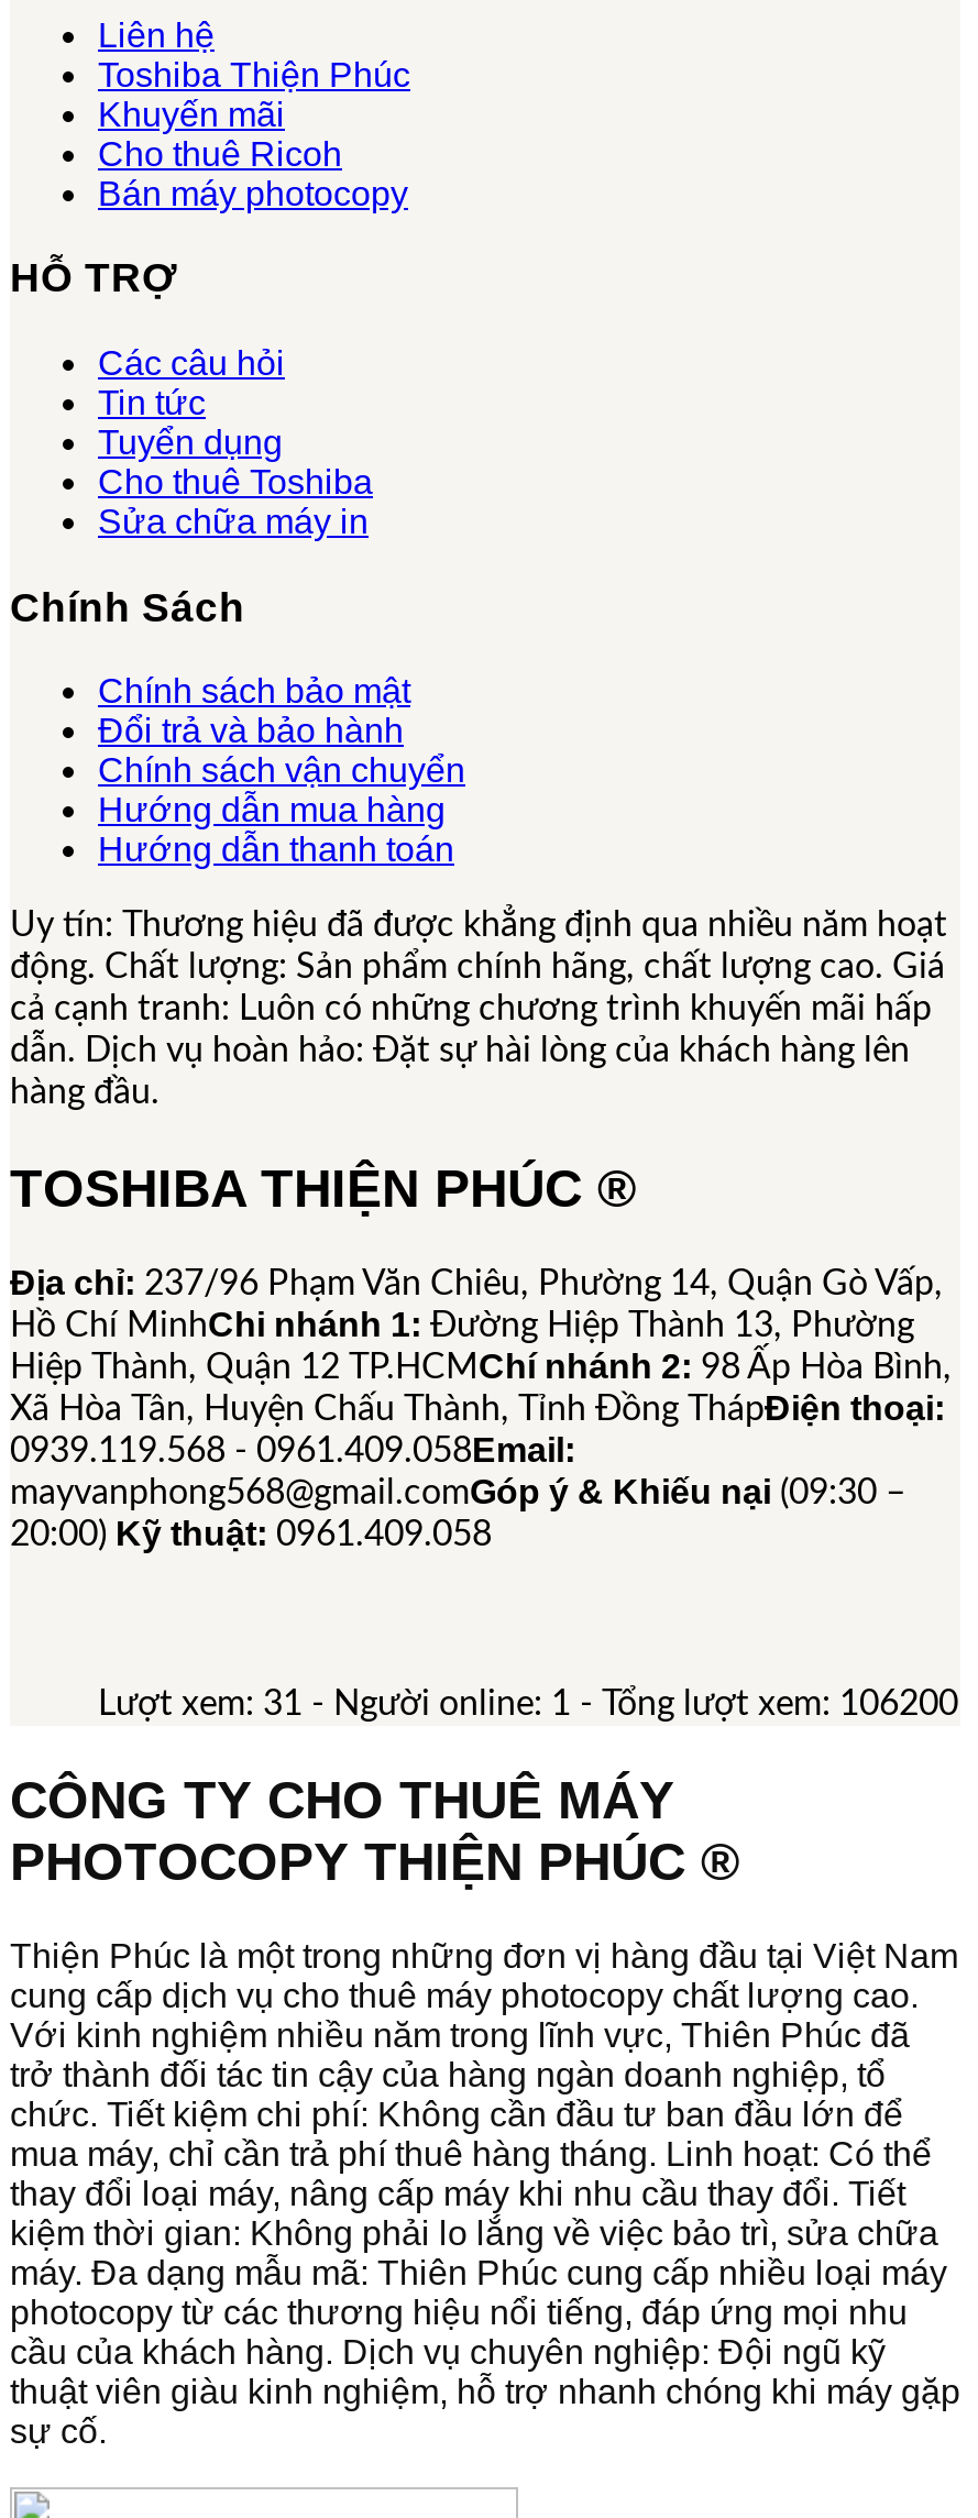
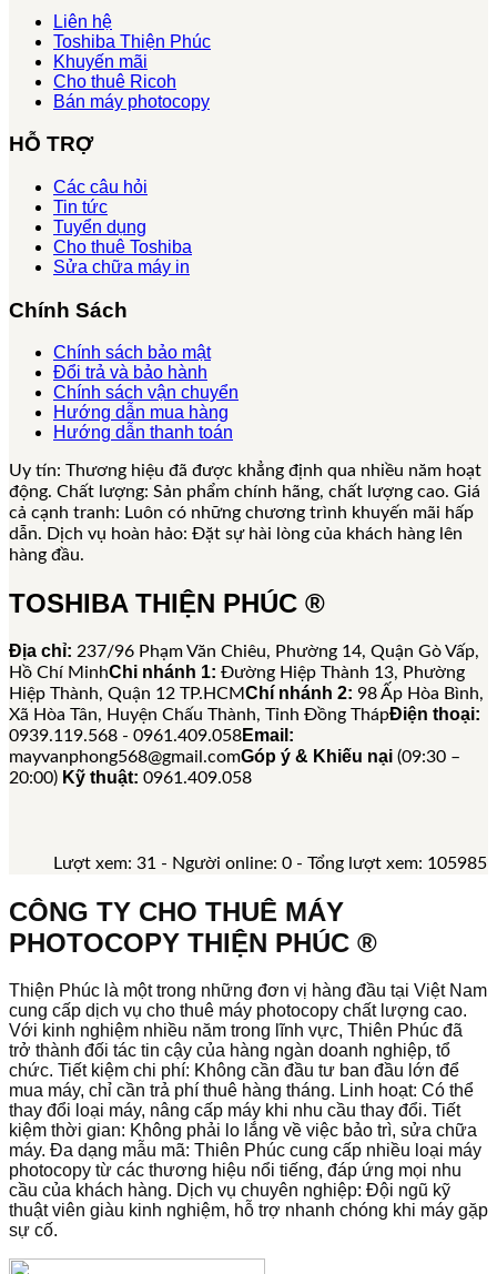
[98,1687,958,1722] Lượt xem: 31 - Người online: 1 - Tổng lượt xem: 106200 -> [53,855,487,872] Lượt xem: 31 - Người online: 0 - Tổng lượt xem: 105985

